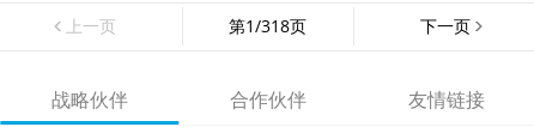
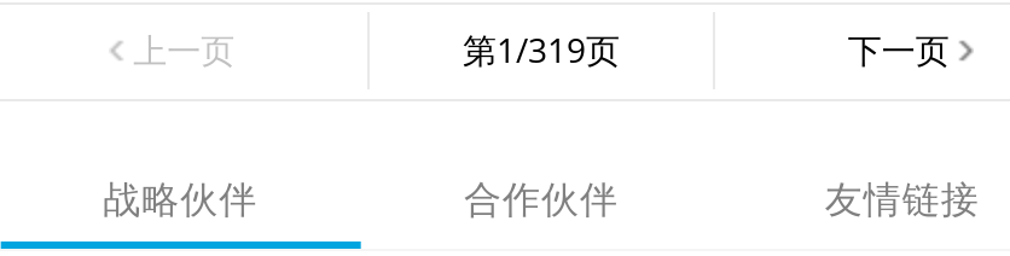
[229,14,307,37] 第1/318页 -> [463,27,620,72] 第1/319页

